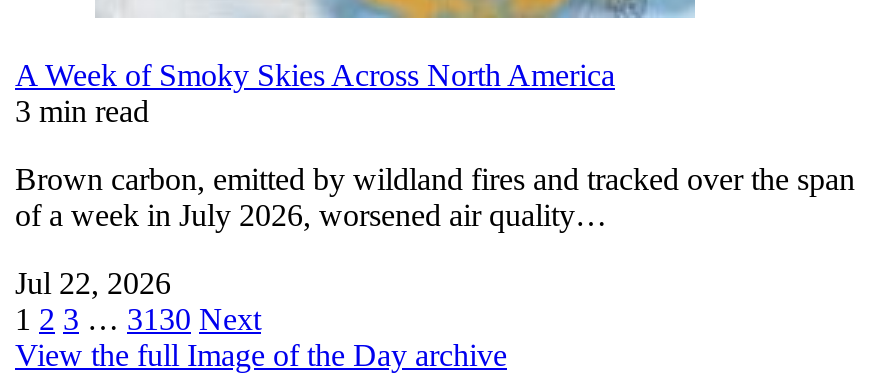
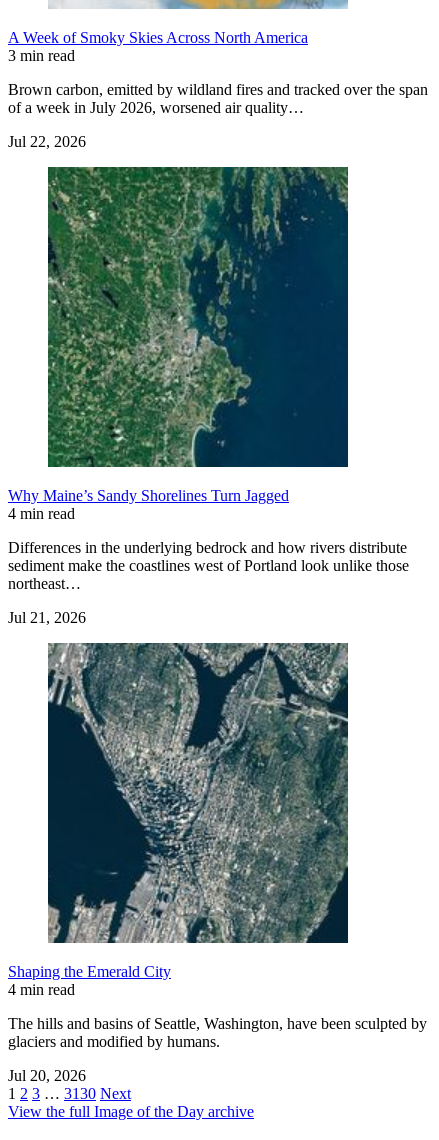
none -> [8,166,409,626] [image] | Why Maine’s Sandy Shorelines Turn Jagged | 4 min read | Differences in the underlying bedrock and how rivers distribute | sediment make the coastlines west of Portland look unlike those | northeast… | Jul 21, 2026
none -> [8,642,427,1084] [image] | Shaping the Emerald City | 4 min read | The hills and basins of Seattle, Washington, have been sculpted by | glaciers and modified by humans. | Jul 20, 2026

